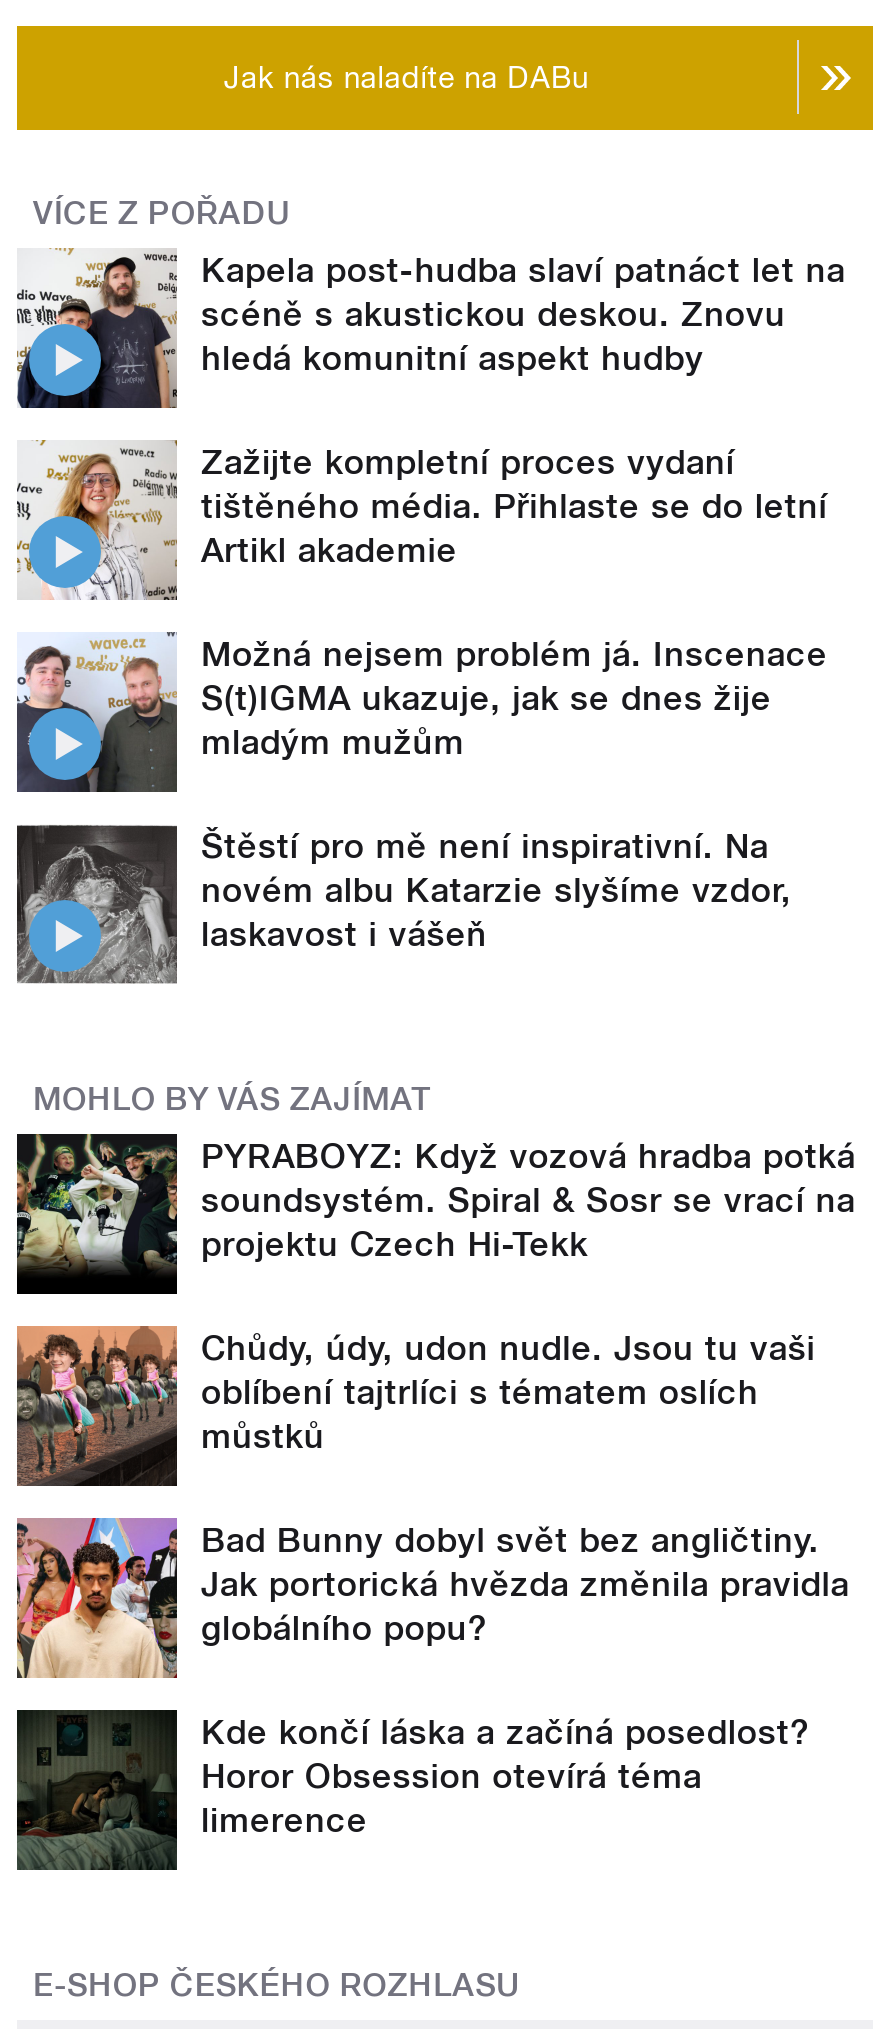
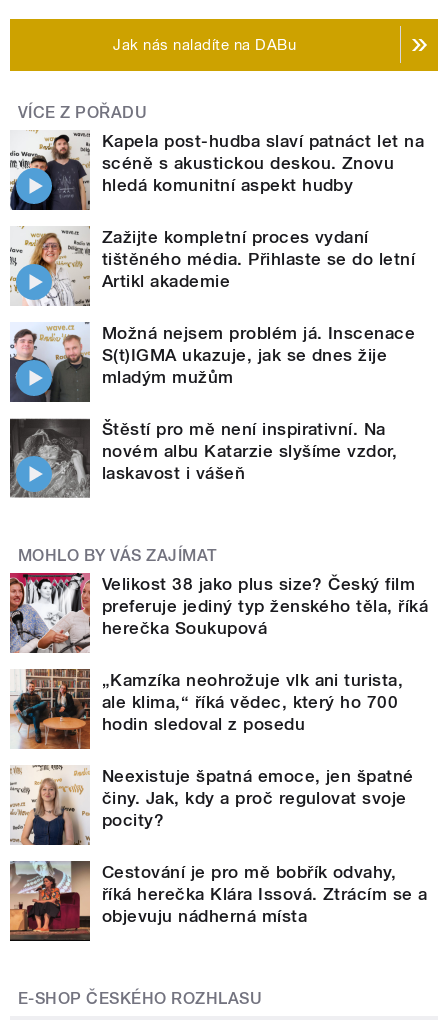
[15,1132,856,1296] [image] | PYRABOYZ: Když vozová hradba potká | soundsystém. Spiral & Sosr se vrací na | projektu Czech Hi-Tekk -> [9,572,428,654] [image] | Velikost 38 jako plus size? Český film | preferuje jediný typ ženského těla, říká | herečka Soukupová
[15,1324,816,1488] [image] | Chůdy, údy, udon nudle. Jsou tu vaši | oblíbení tajtrlíci s tématem oslích | můstků -> [9,668,403,750] [image] | „Kamzíka neohrožuje vlk ani turista, | ale klima,“ říká vědec, který ho 700 | hodin sledoval z posedu
[15,1516,849,1678] [image] | Bad Bunny dobyl svět bez angličtiny. | Jak portorická hvězda změnila pravidla | globálního popu? -> [10,764,414,846] [image] | Neexistuje špatná emoce, jen špatné | činy. Jak, kdy a proč regulovat svoje | pocity?
[15,1708,811,1870] [image] | Kde končí láska a začíná posedlost? | Horor Obsession otevírá téma | limerence -> [9,861,428,940] [image] | Cestování je pro mě bobřík odvahy, | říká herečka Klára Issová. Ztrácím se a | objevuju nádherná místa

